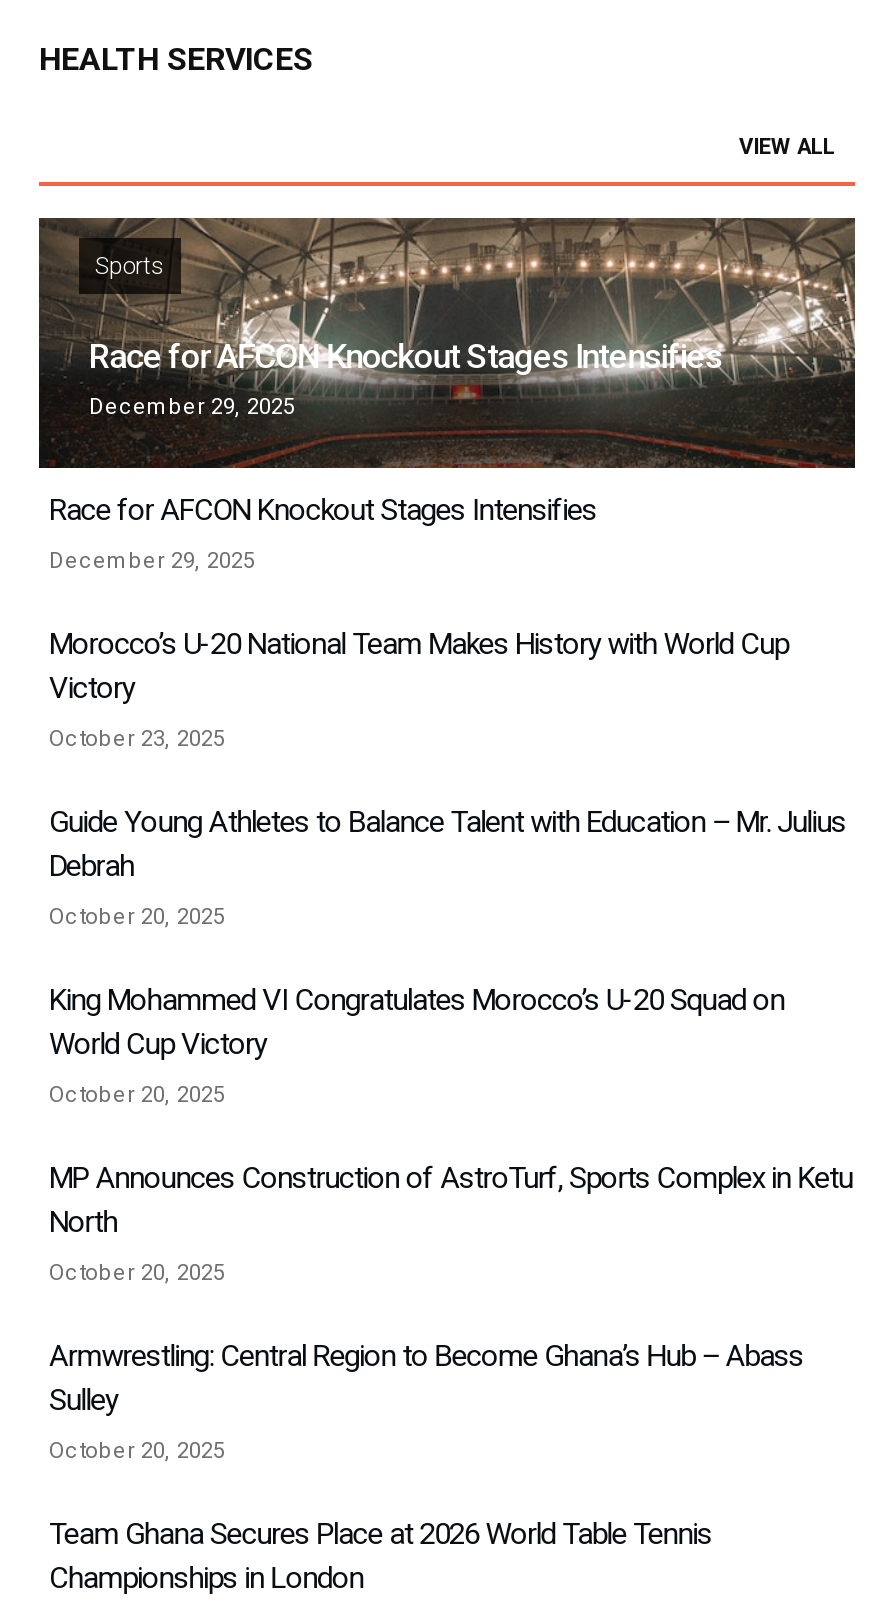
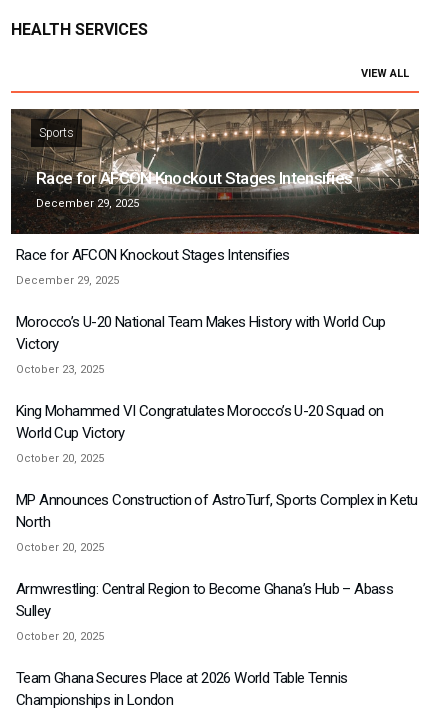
[49,804,846,930] Guide Young Athletes to Balance Talent with Education – Mr. Julius | Debrah | October 20, 2025 -> none

